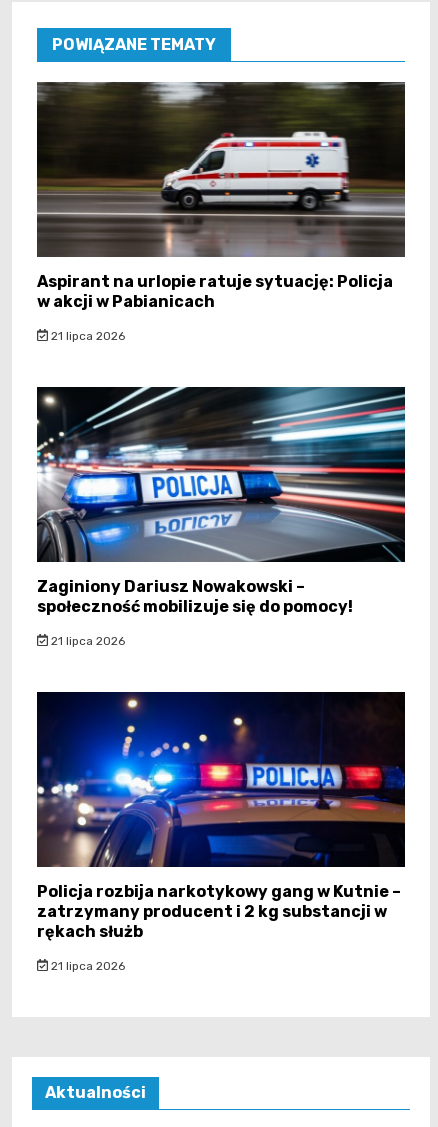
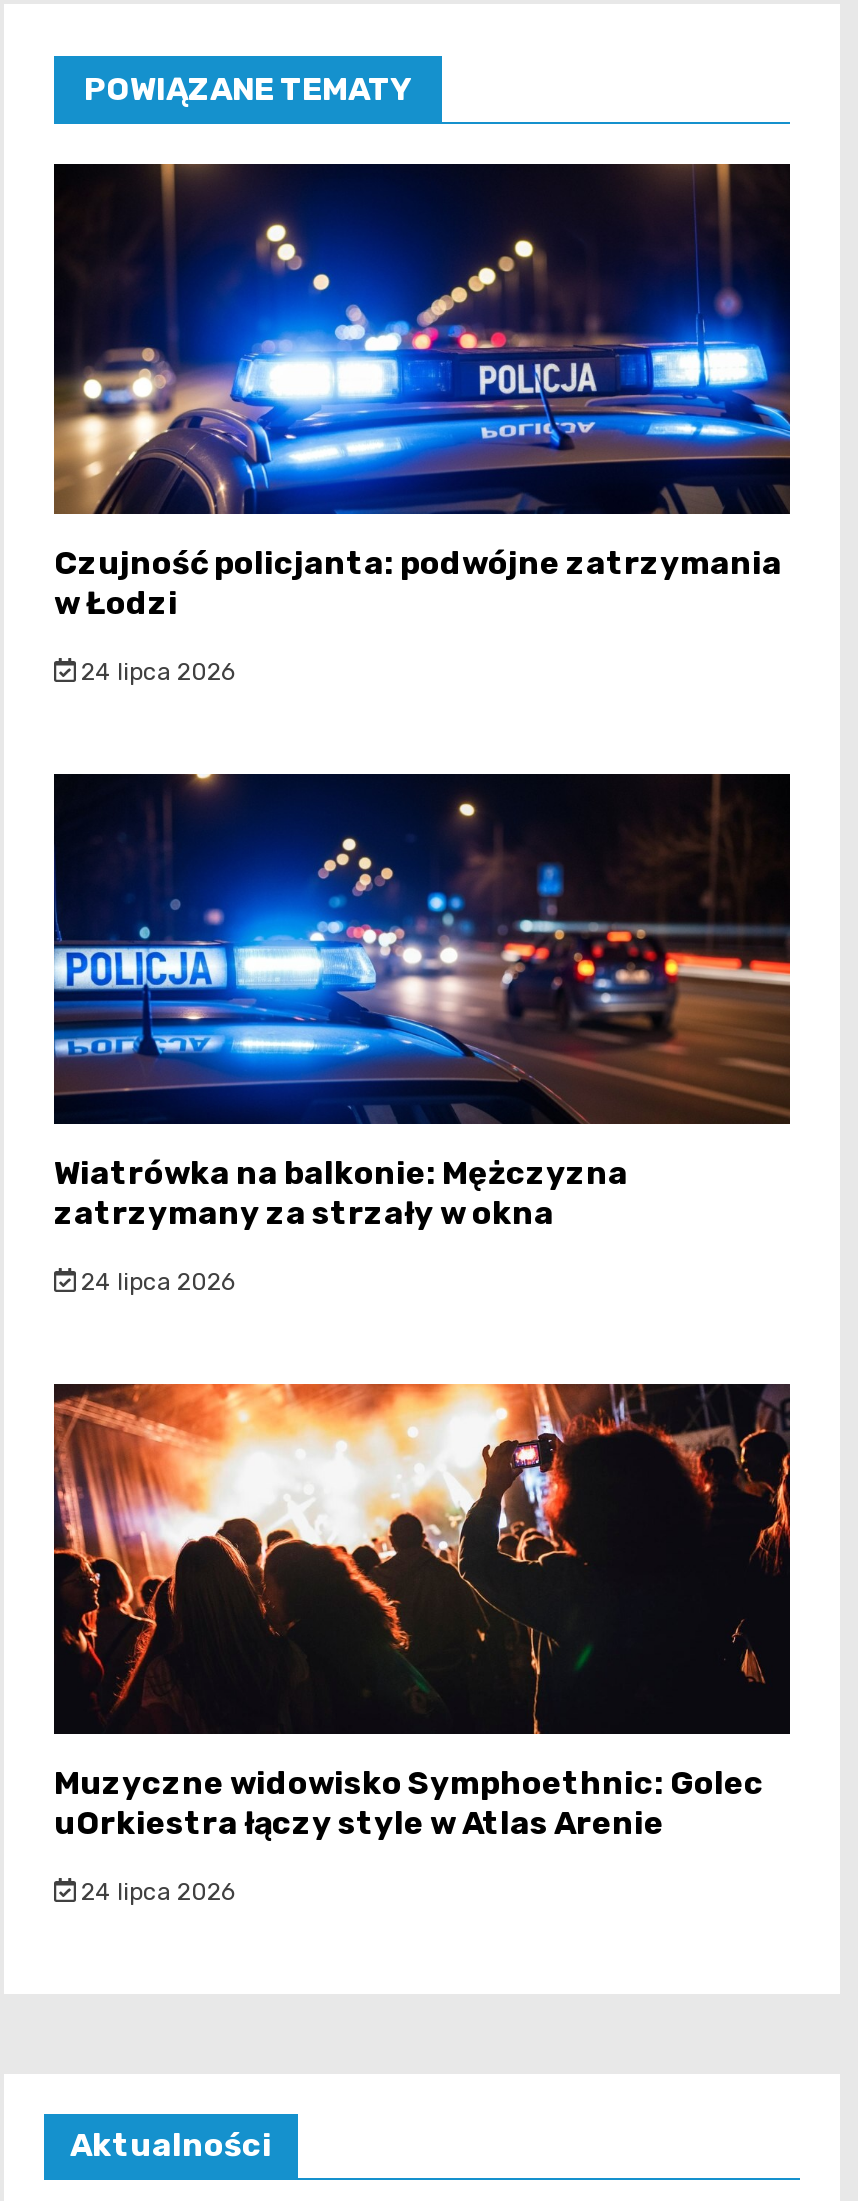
[36,81,405,311] [image] | Aspirant na urlopie ratuje sytuację: Policja | w akcji w Pabianicach -> [52,162,792,621] [image] | Czujność policjanta: podwójne zatrzymania | w Łodzi
[47,329,124,343] 21 lipca 2026 -> [75,657,235,685] 24 lipca 2026
[36,386,406,616] [image] | Zaginiony Dariusz Nowakowski – | społeczność mobilizuje się do pomocy! -> [52,772,792,1231] [image] | Wiatrówka na balkonie: Mężczyzna | zatrzymany za strzały w okna
[47,634,124,648] 21 lipca 2026 -> [75,1267,235,1295] 24 lipca 2026
[36,691,406,941] [image] | Policja rozbija narkotykowy gang w Kutnie – | zatrzymany producent i 2 kg substancji w | rękach służb -> [52,1382,792,1841] [image] | Muzyczne widowisko Symphoethnic: Golec | uOrkiestra łączy style w Atlas Arenie
[47,959,124,973] 21 lipca 2026 -> [75,1877,235,1905] 24 lipca 2026

